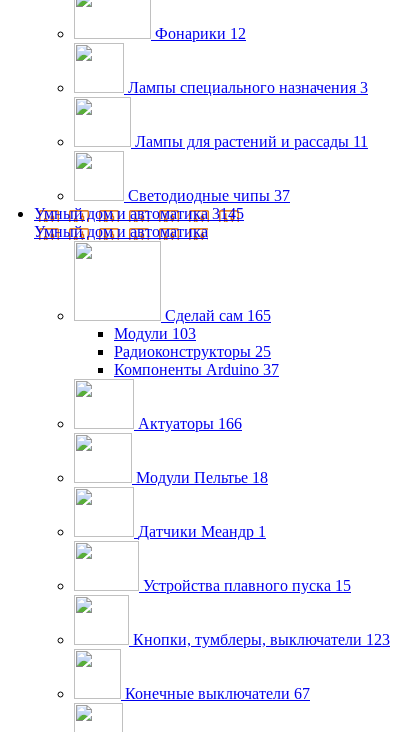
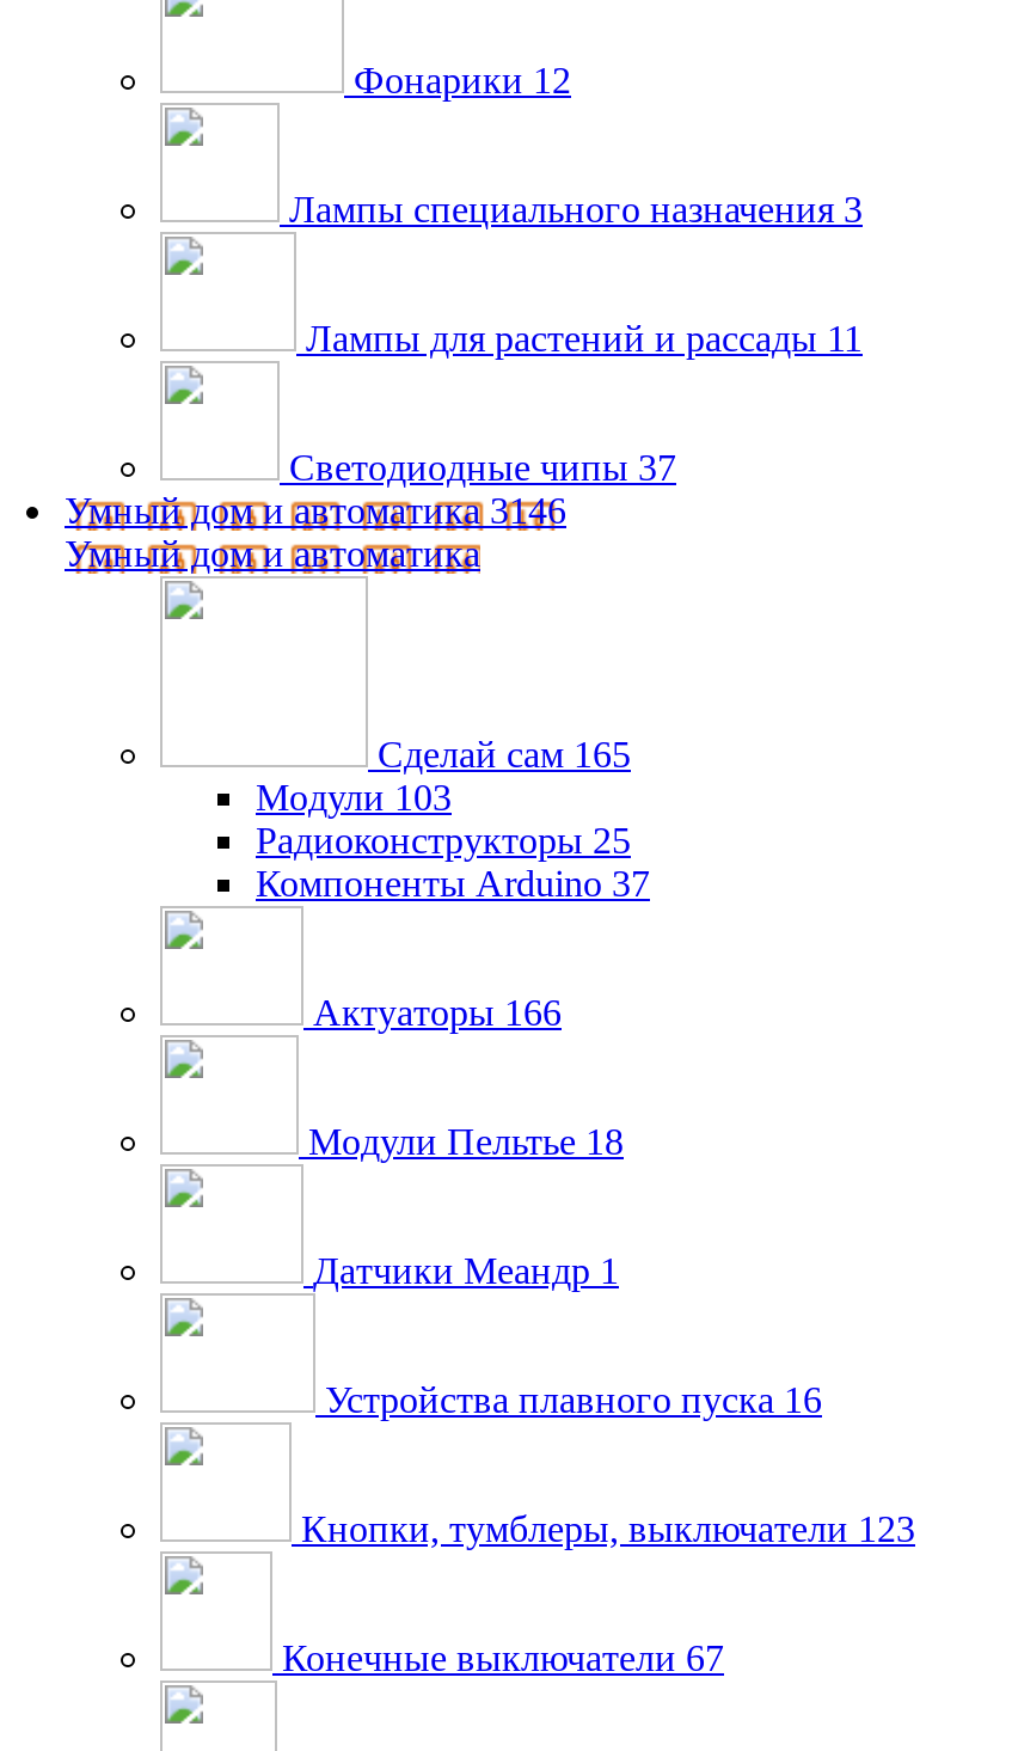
[34,205,244,222] Умный дом и автоматика 3145 -> [65,491,566,531] Умный дом и автоматика 3146
[143,577,351,594] Устройства плавного пуска 15 -> [325,1380,822,1421] Устройства плавного пуска 16

